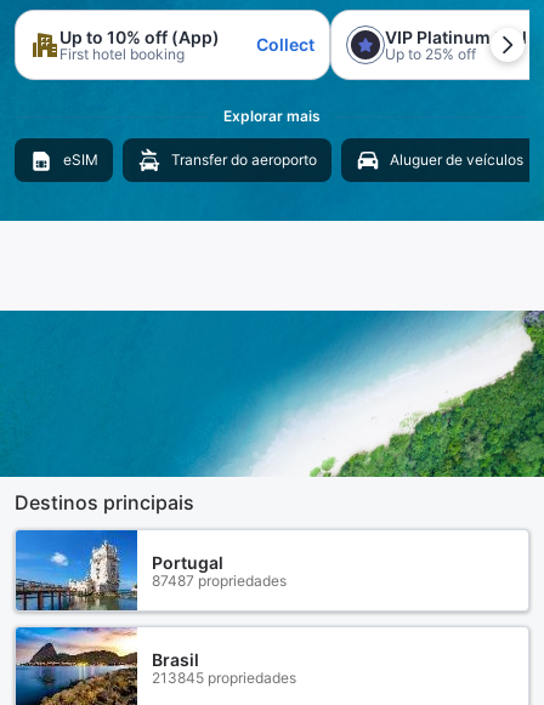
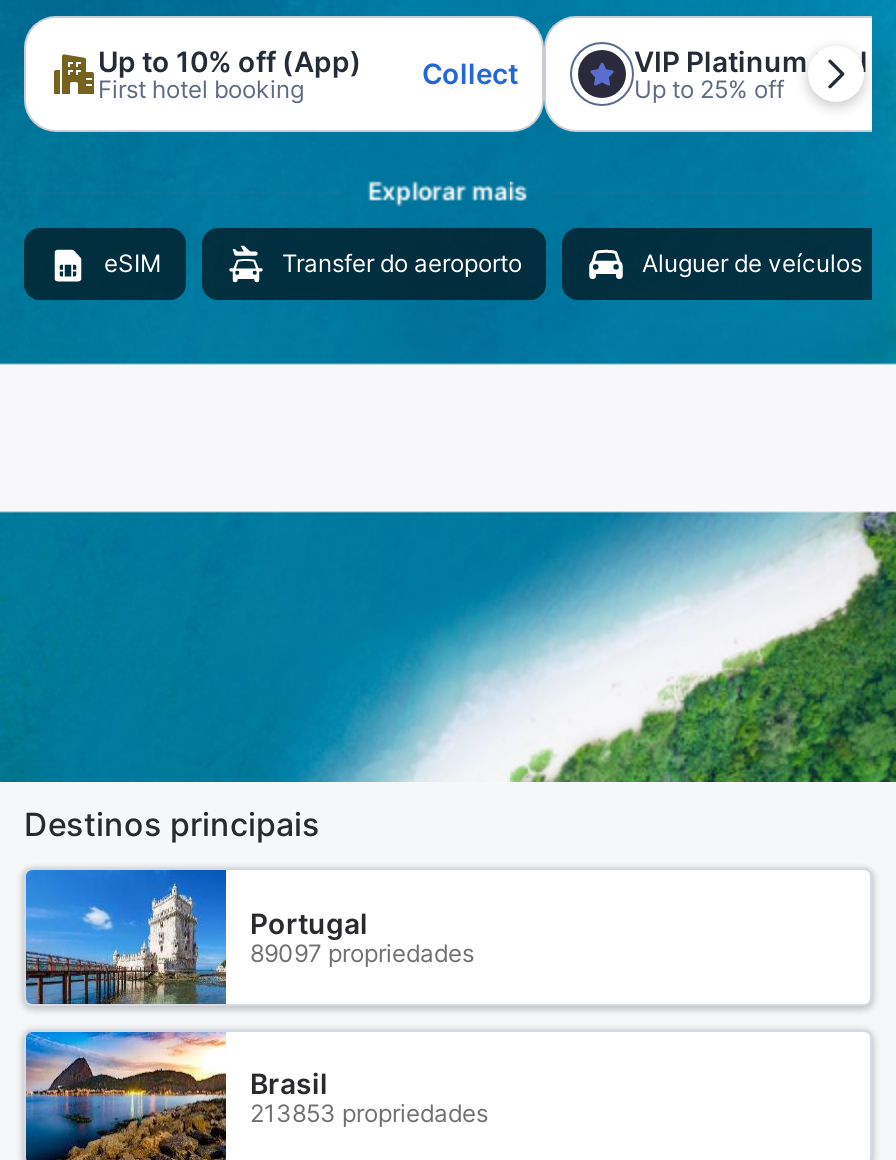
[152,571,287,589] 87487 propriedades -> [250,938,474,968] 89097 propriedades
[152,668,296,686] 213845 propriedades -> [250,1098,488,1128] 213853 propriedades

